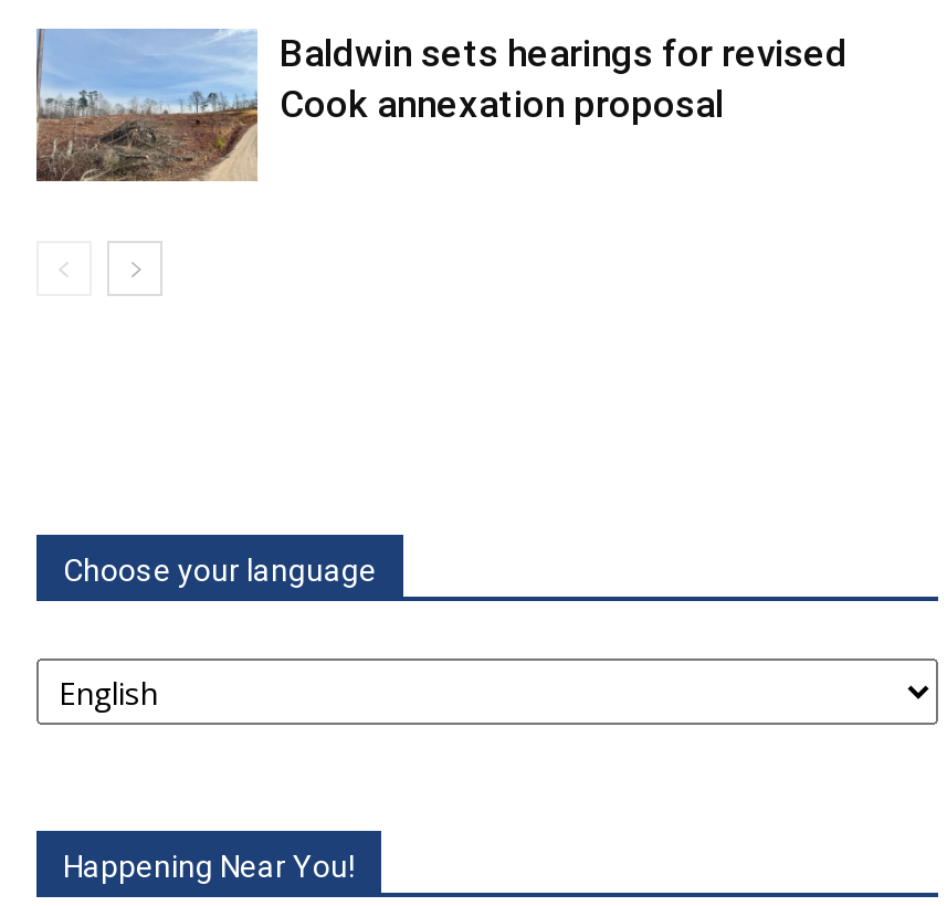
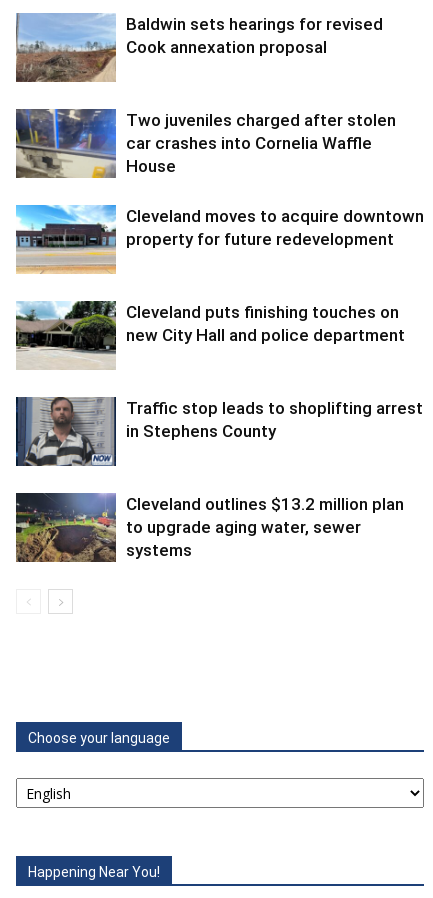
none -> [15,108,424,249] [image] | Two juveniles charged after stolen | car crashes into Cornelia Waffle | House | Cleveland moves to acquire downtown | property for future redevelopment
none -> [15,204,405,345] [image] | Cleveland puts finishing touches on | new City Hall and police department
none -> [15,300,423,441] [image] | Traffic stop leads to shoplifting arrest | in Stephens County
none -> [15,396,404,560] [image] | Cleveland outlines $13.2 million plan | to upgrade aging water, sewer | systems
none -> [16,492,112,563] [image]

